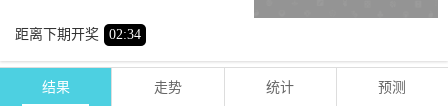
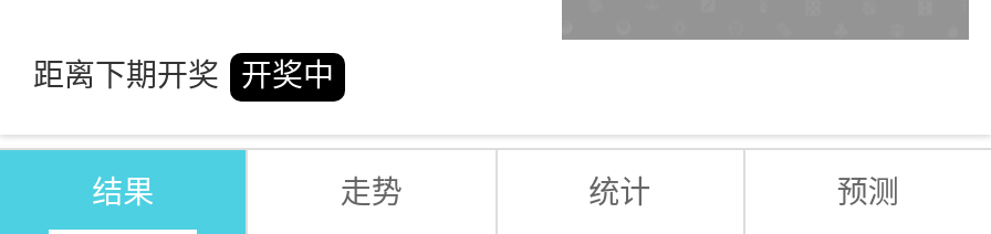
[109,27,141,42] 02:34 -> [241,60,334,93] 开奖中

